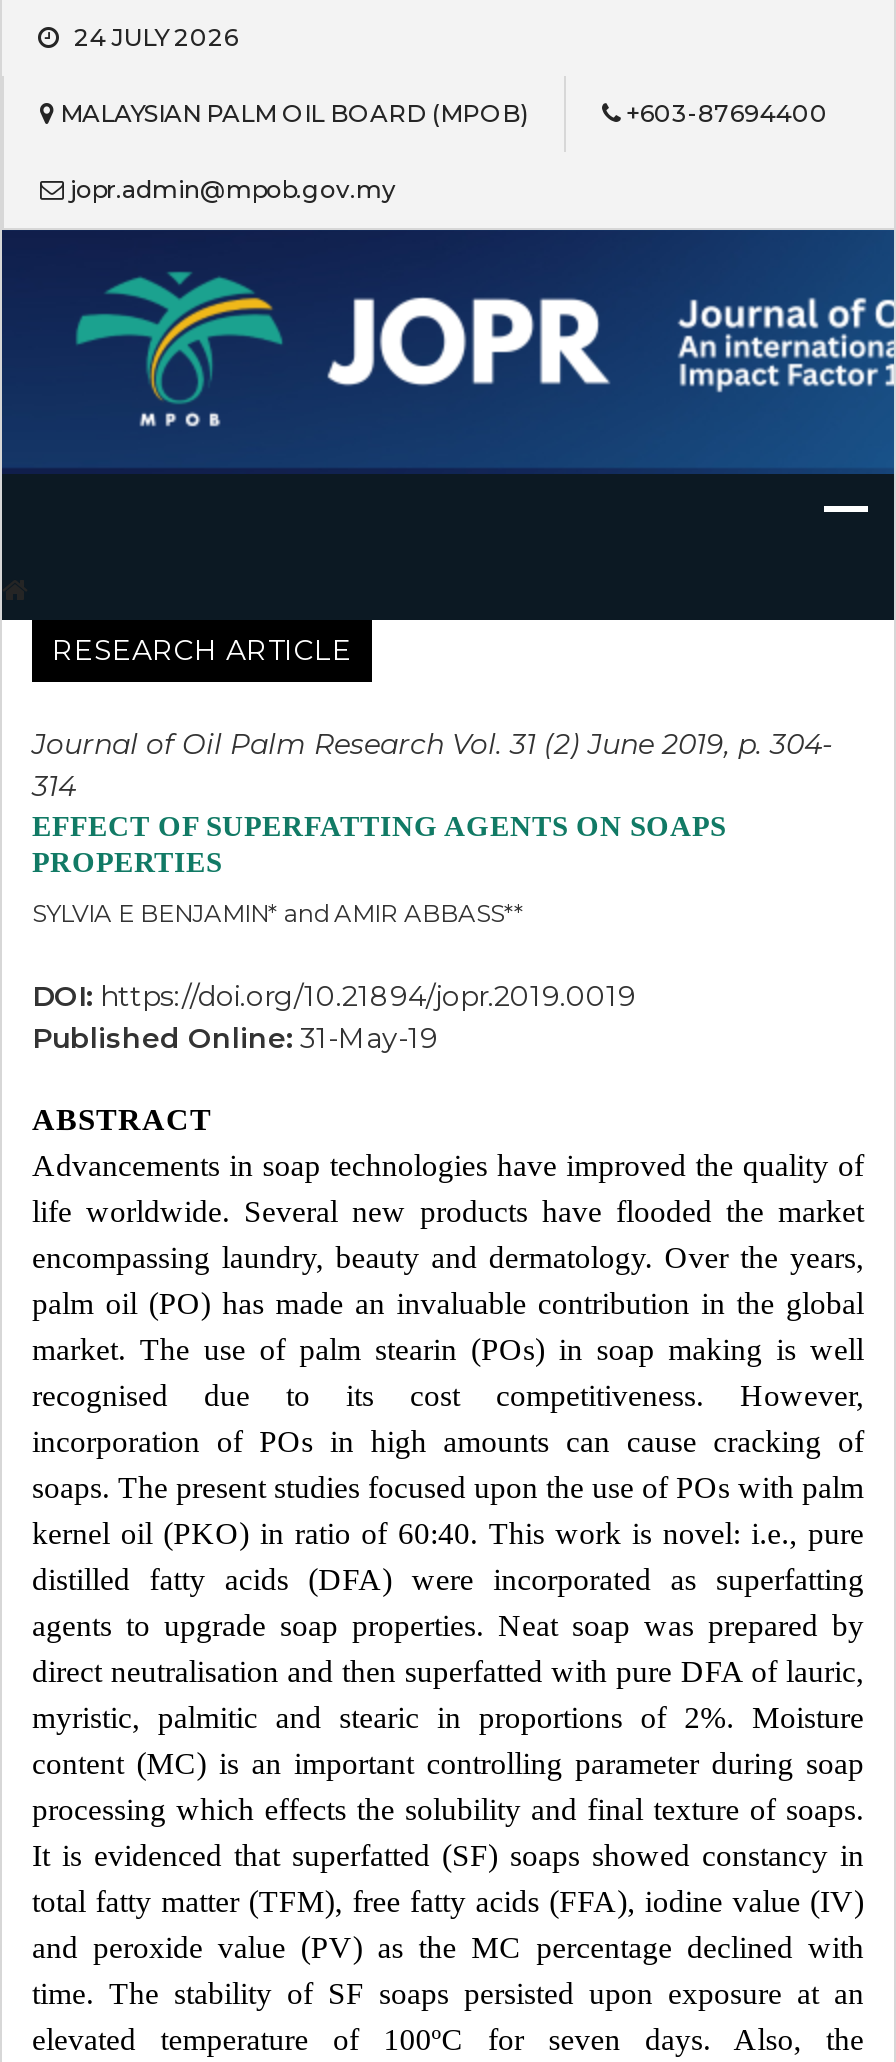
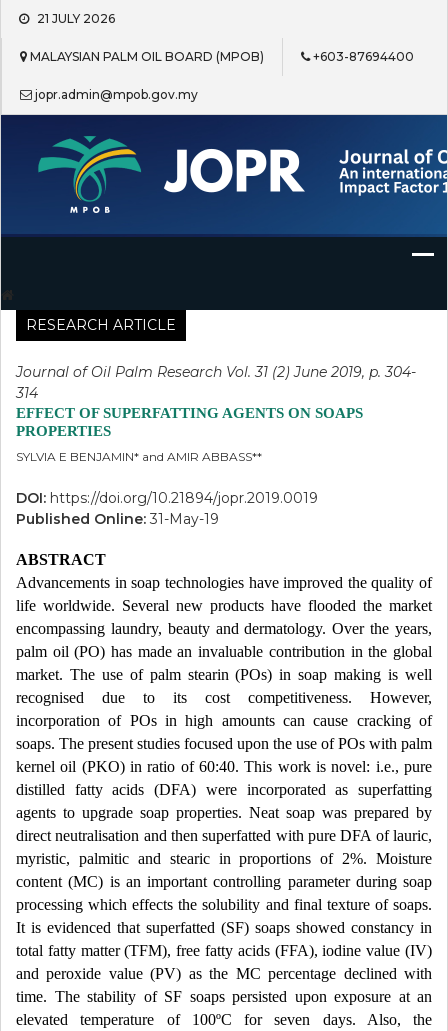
[74,22,238,52] 24 JULY 2026 -> [37,11,115,26] 21 JULY 2026

